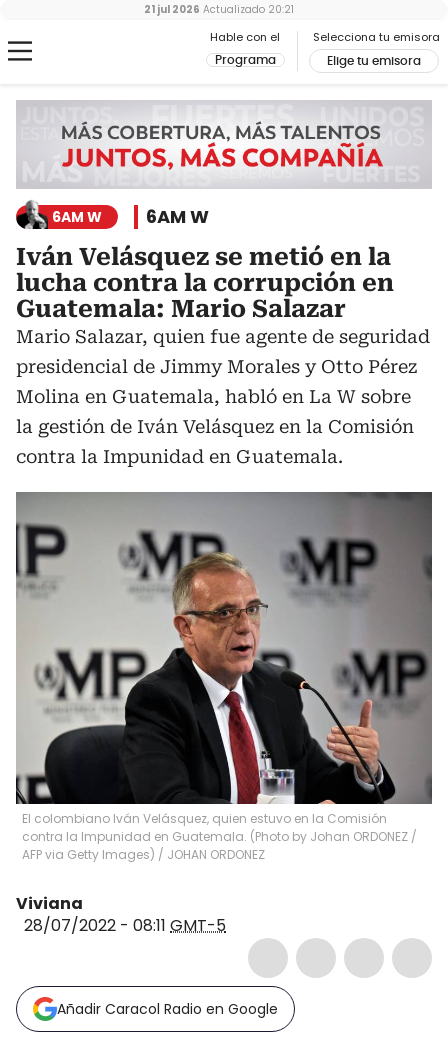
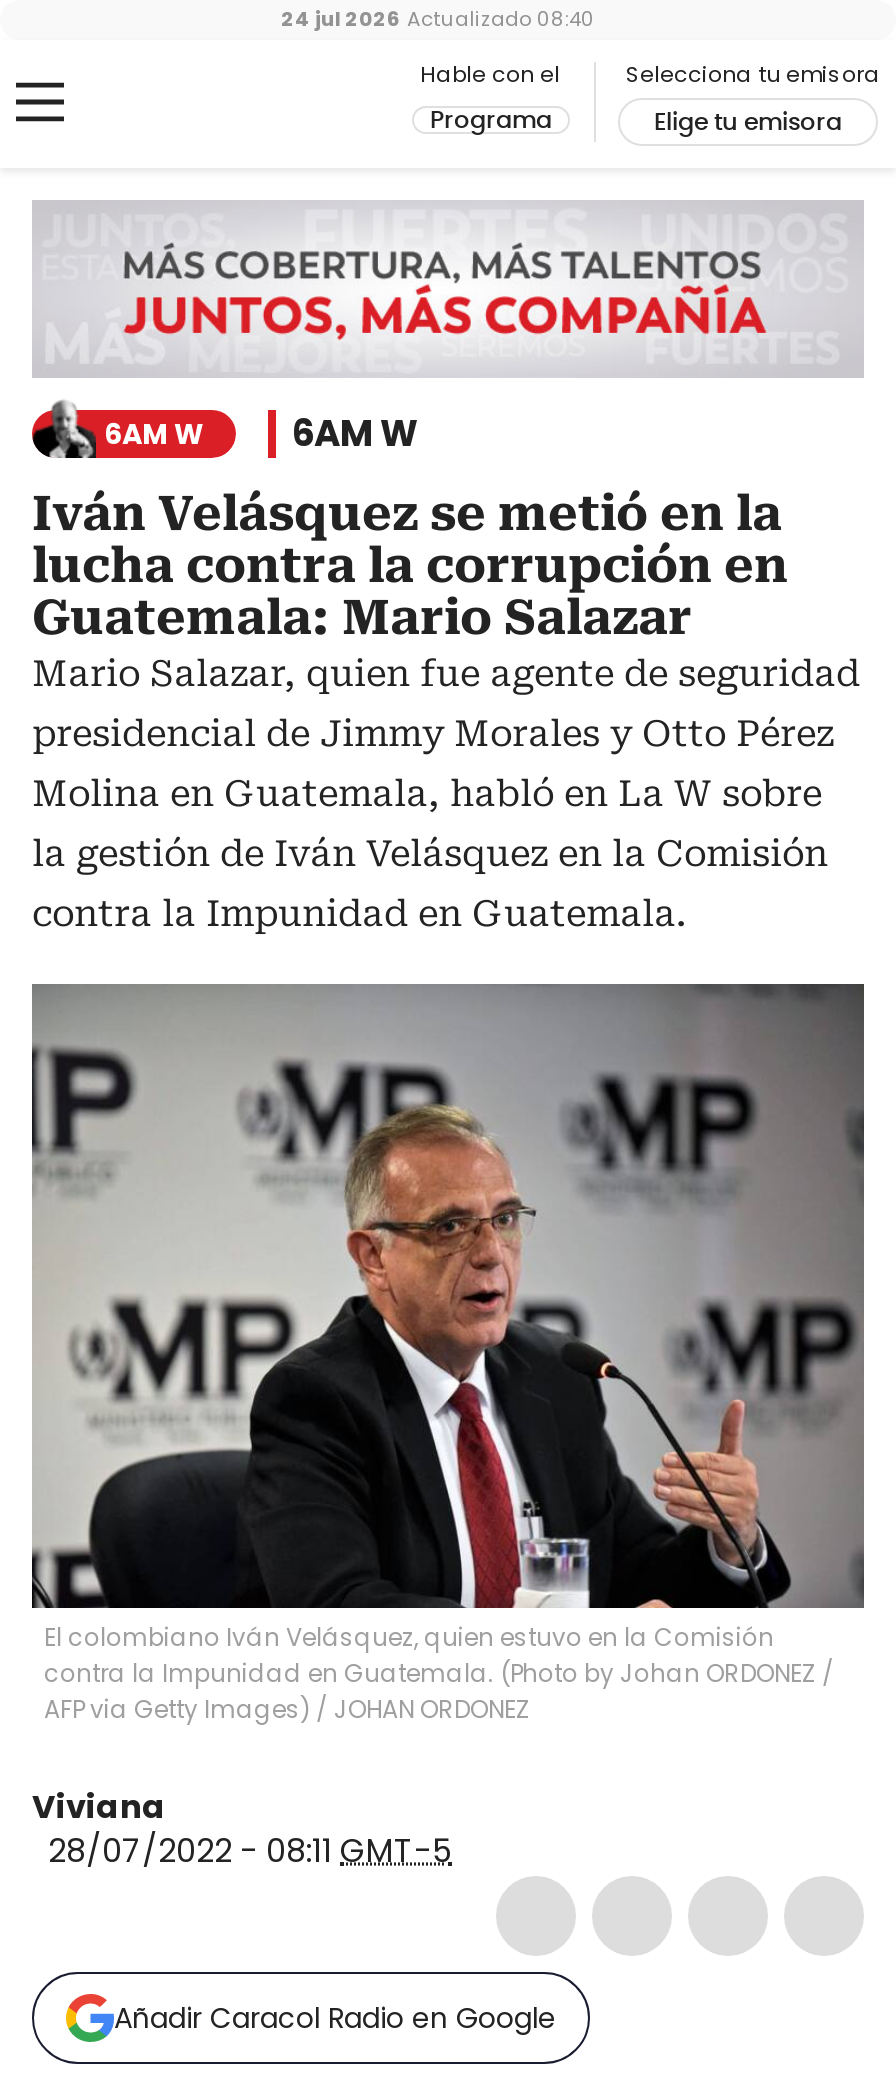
[144,2,294,17] 21 jul 2026 Actualizado 20:21 -> [281,4,595,34] 24 jul 2026 Actualizado 08:40

